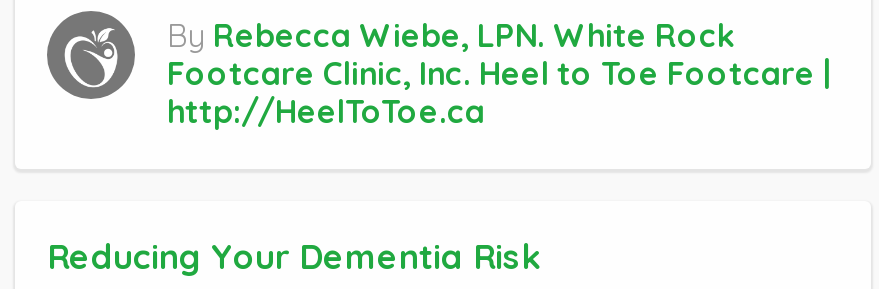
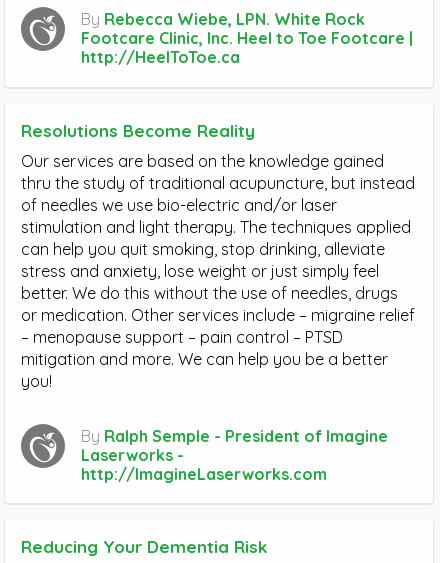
none -> [21,120,415,484] Resolutions Become Reality | Our services are based on the knowledge gained | thru the study of traditional acupuncture, but instead | of needles we use bio-electric and/or laser | stimulation and light therapy. The techniques applied | can help you quit smoking, stop drinking, alleviate | stress and anxiety, lose weight or just simply feel | better. We do this without the use of needles, drugs | or medication. Other services include – migraine relief | – menopause support – pain control – PTSD | mitigation and more. We can help you be a better | you! | By Ralph Semple - President of Imagine | Laserworks - | http://ImagineLaserworks.com

